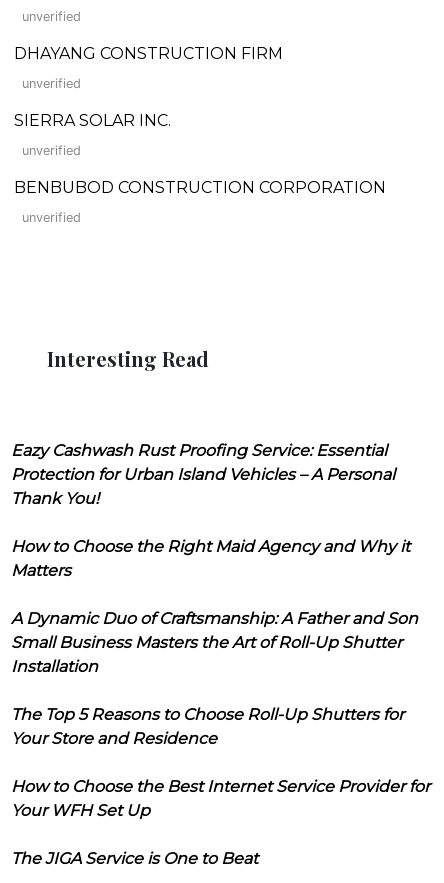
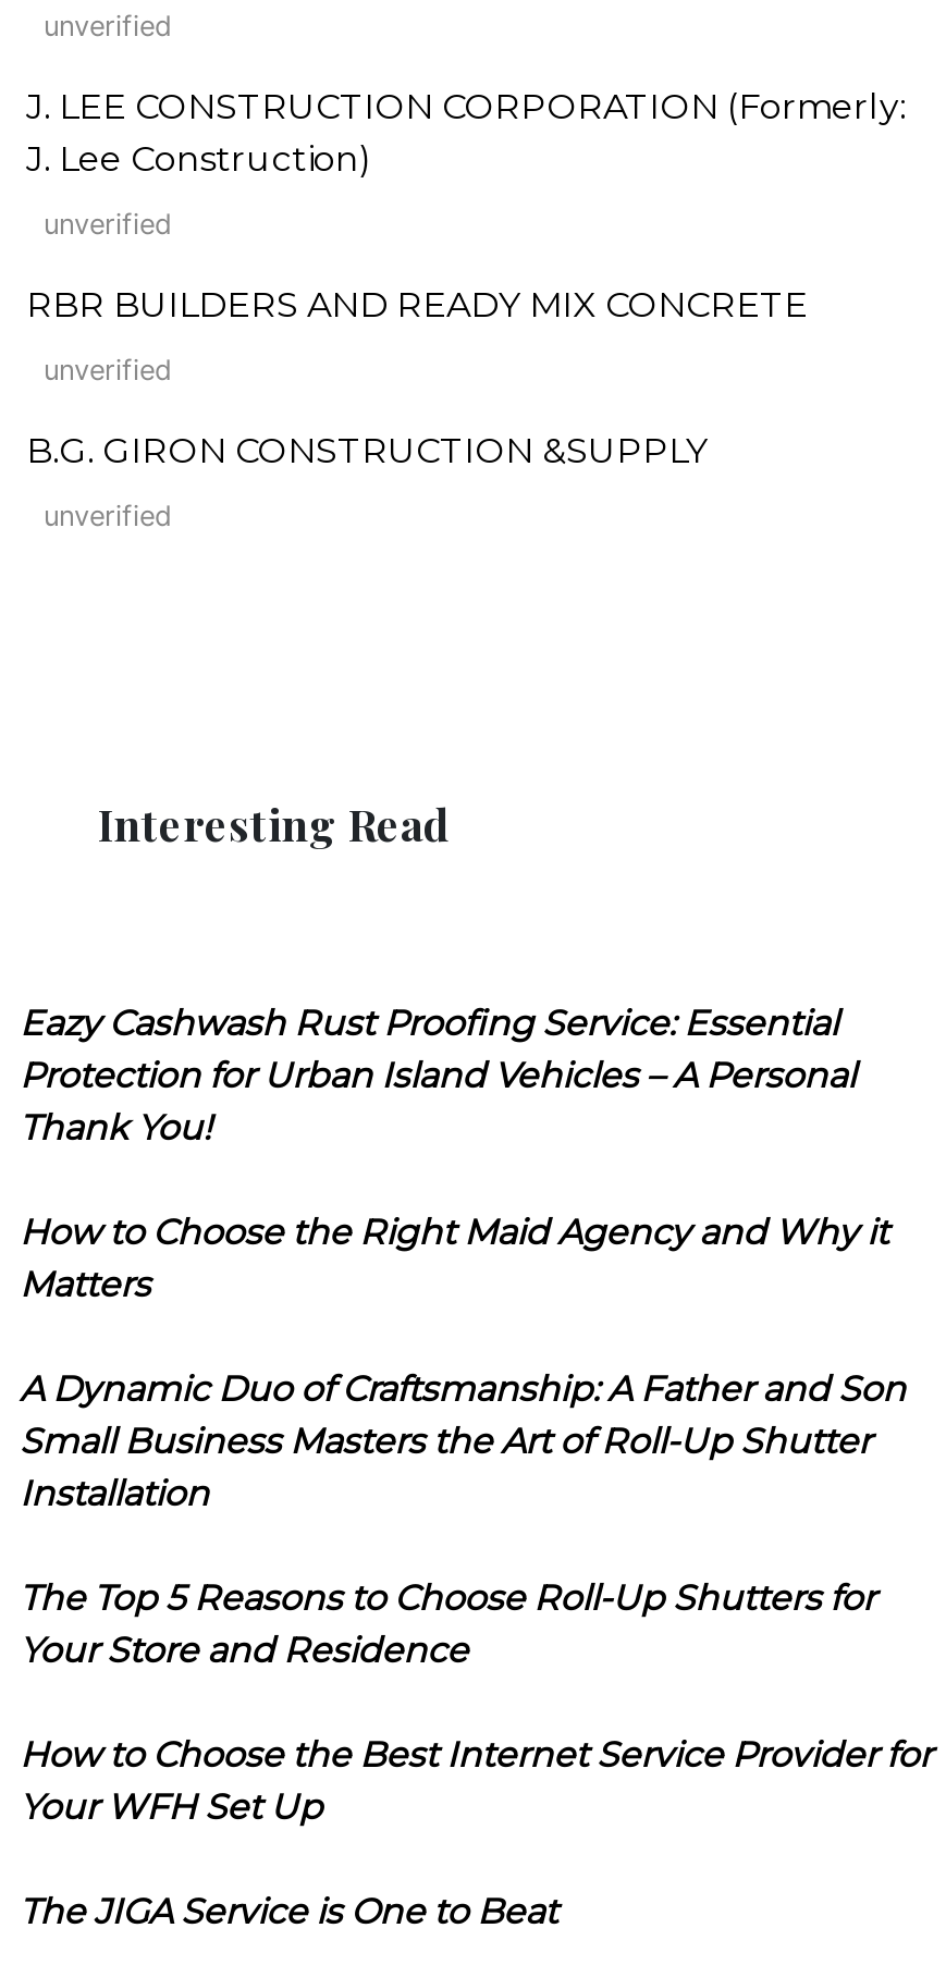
[14,44,283,63] DHAYANG CONSTRUCTION FIRM -> [26,86,906,179] J. LEE CONSTRUCTION CORPORATION (Formerly: | J. Lee Construction)
[14,111,171,130] SIERRA SOLAR INC. -> [26,284,808,325] RBR BUILDERS AND READY MIX CONCRETE
[14,178,386,197] BENBUBOD CONSTRUCTION CORPORATION -> [26,430,708,471] B.G. GIRON CONSTRUCTION &SUPPLY

